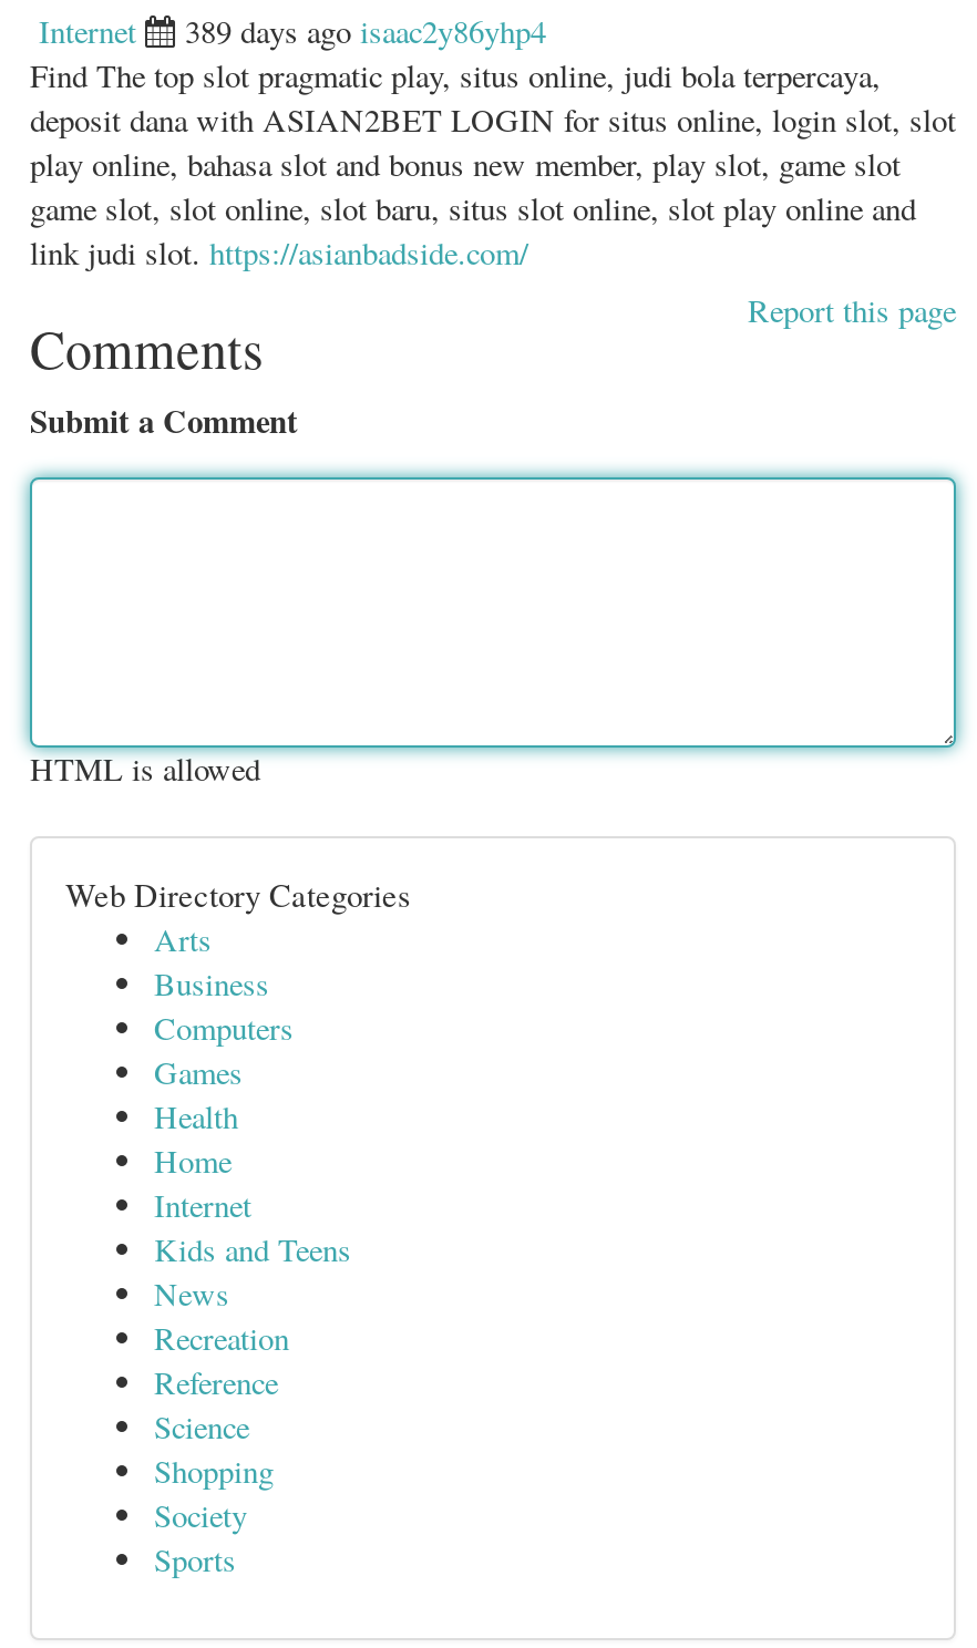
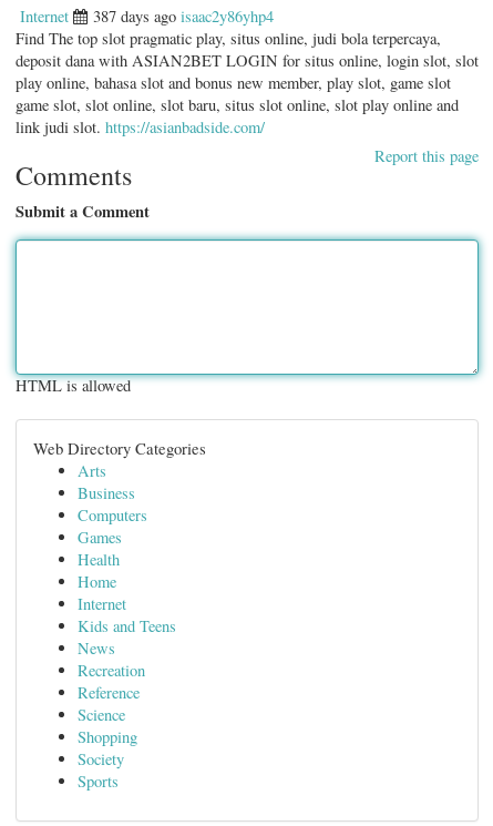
[185,10,546,52] 389 days ago isaac2y86yhp4 -> [93,6,274,27] 387 days ago isaac2y86yhp4

